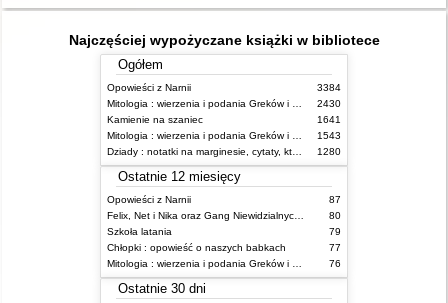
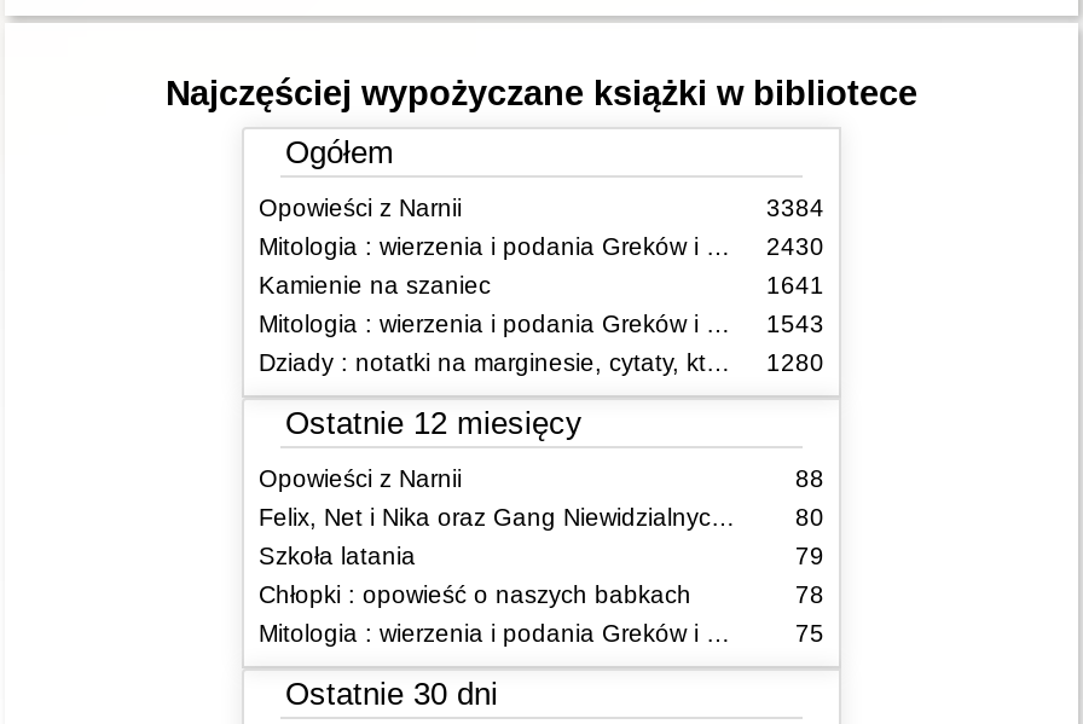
[329,194,341,205] 87 -> [795,465,824,491] 88
[329,242,341,253] 77 -> [795,581,824,607] 78
[329,258,341,269] 76 -> [795,620,824,646] 75

